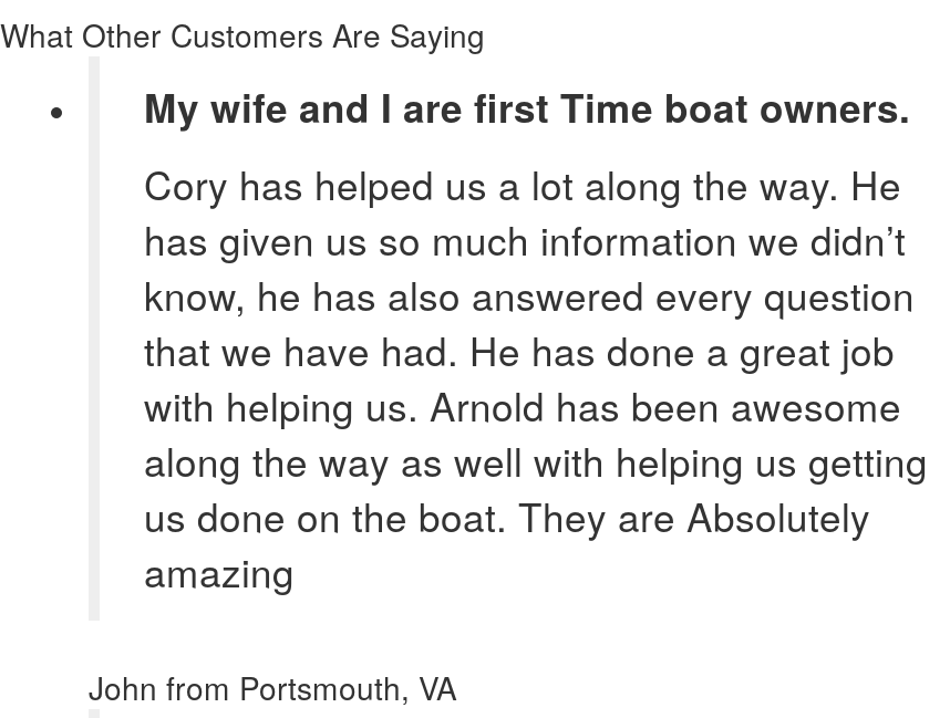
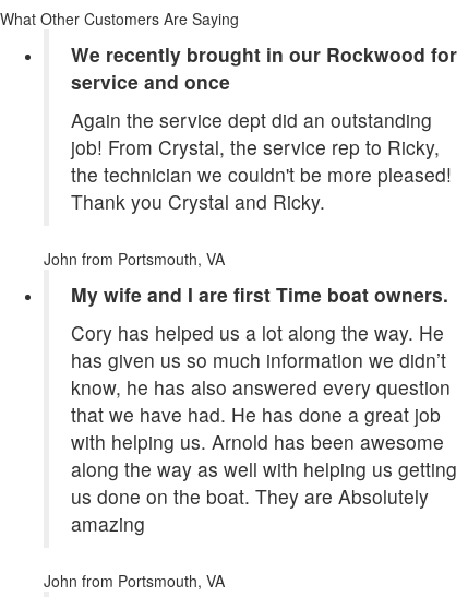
none -> [44,40,457,269] We recently brought in our Rockwood for | service and once | Again the service dept did an outstanding | job! From Crystal, the service rep to Ricky, | the technician we couldn't be more pleased! | Thank you Crystal and Ricky. | John from Portsmouth, VA

